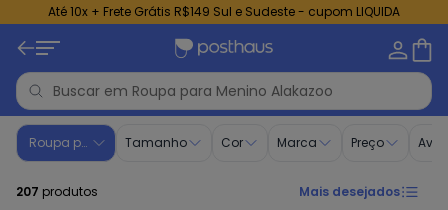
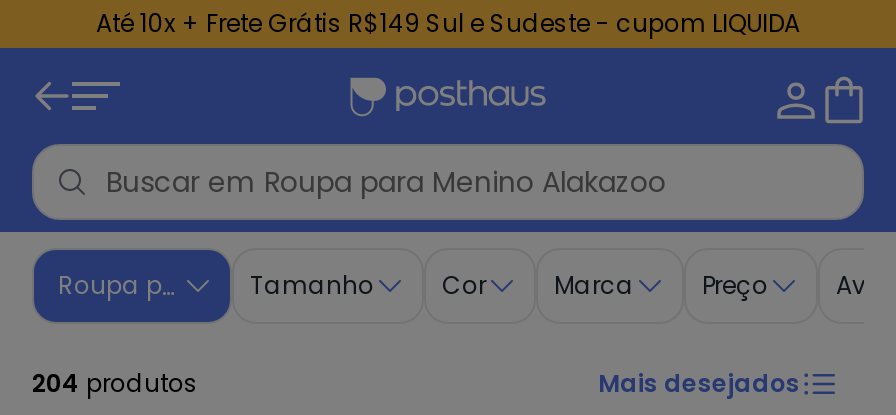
[16,183,98,200] 207 produtos -> [32,367,198,401] 204 produtos

